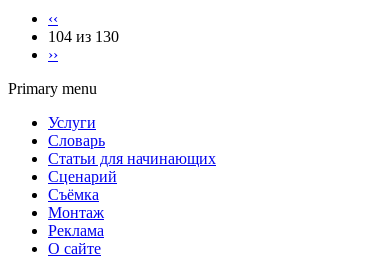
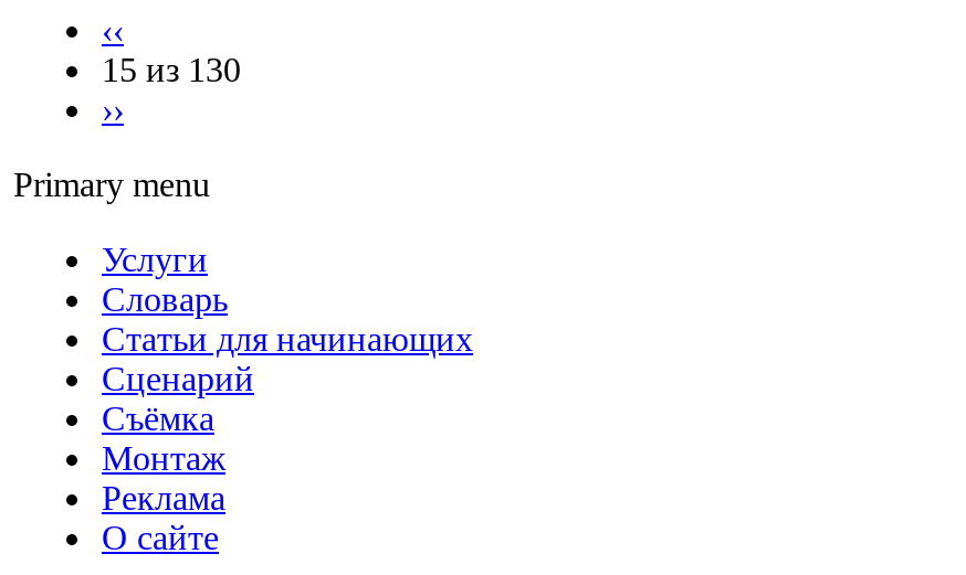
[48,28,119,45] 104 из 130 -> [102,52,241,89] 15 из 130

